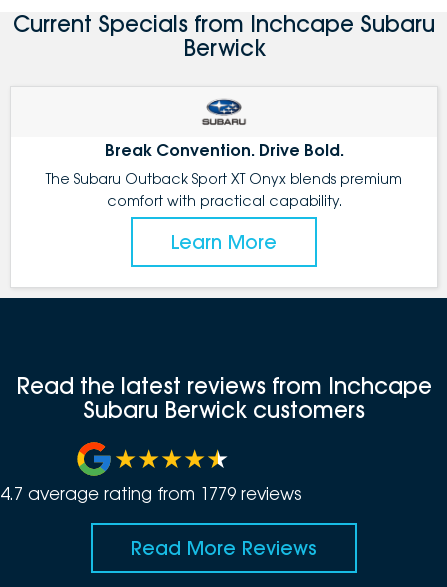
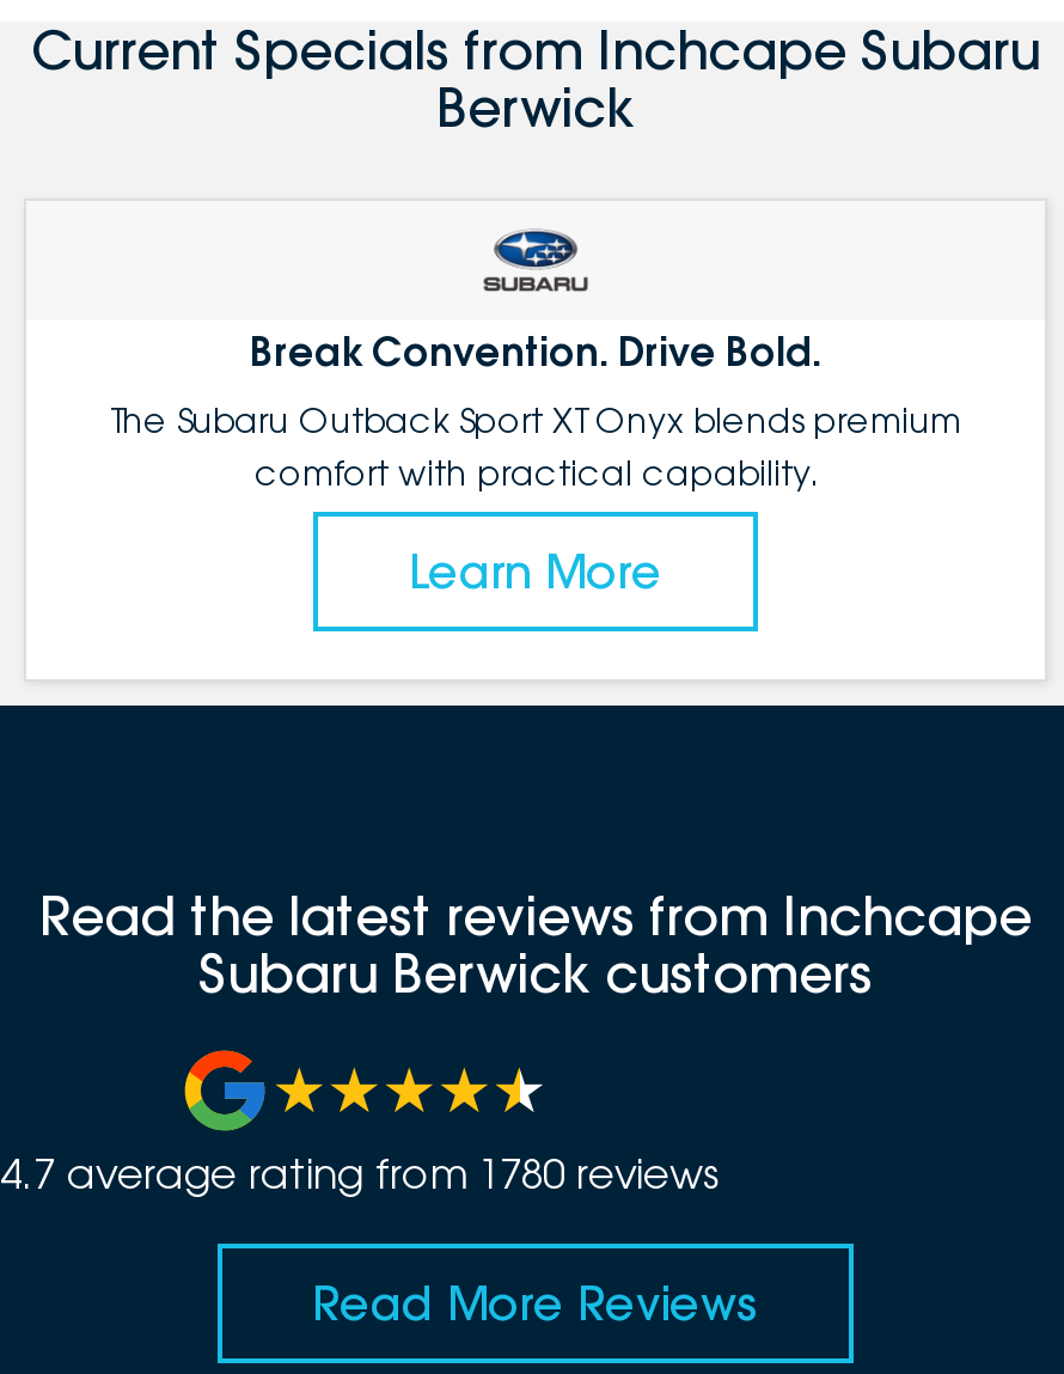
[0,483,302,504] 4.7 average rating from 1779 reviews -> [0,1148,722,1199] 4.7 average rating from 1780 reviews

